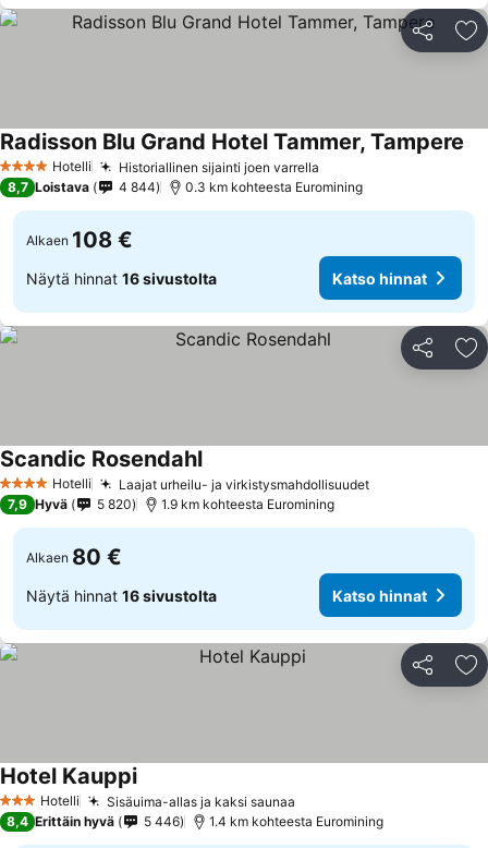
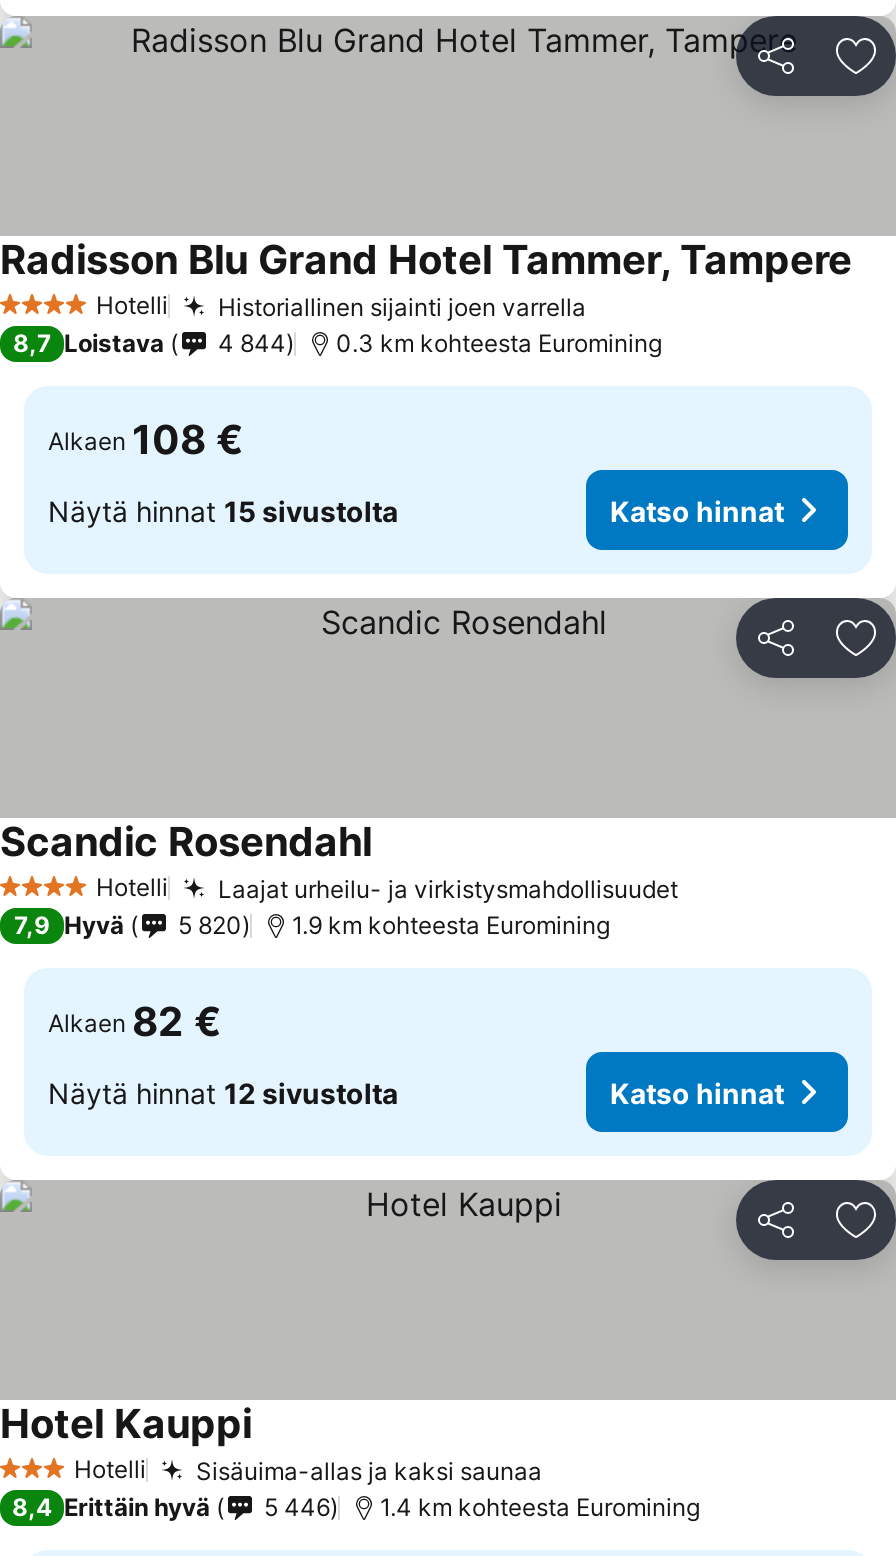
[26,269,217,287] Näytä hinnat 16 sivustolta -> [48,493,398,527] Näytä hinnat 15 sivustolta
[26,544,122,570] Alkaen 80 € -> [48,998,222,1046] Alkaen 82 €
[26,586,217,604] Näytä hinnat 16 sivustolta -> [48,1075,398,1109] Näytä hinnat 12 sivustolta

